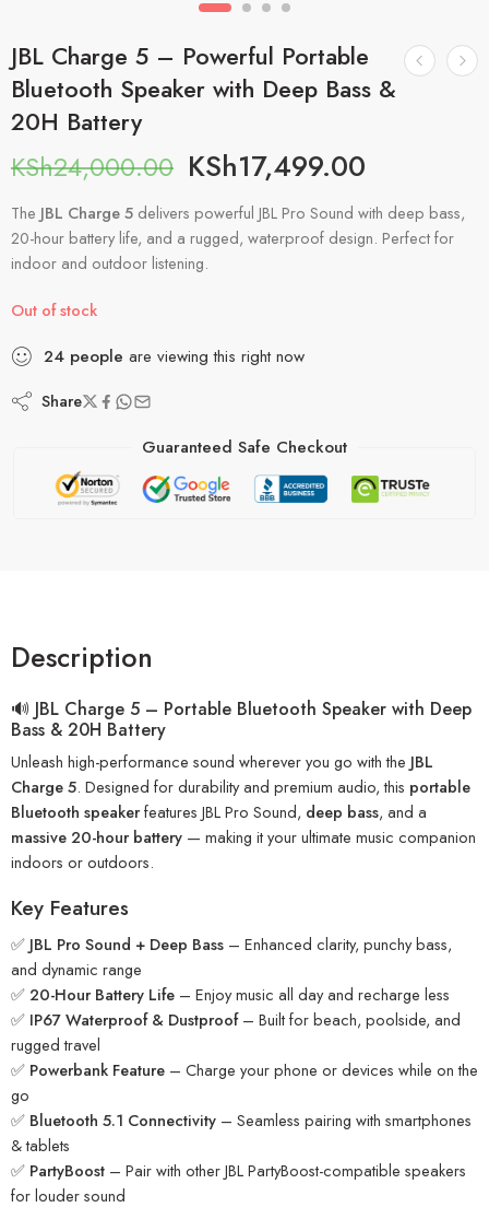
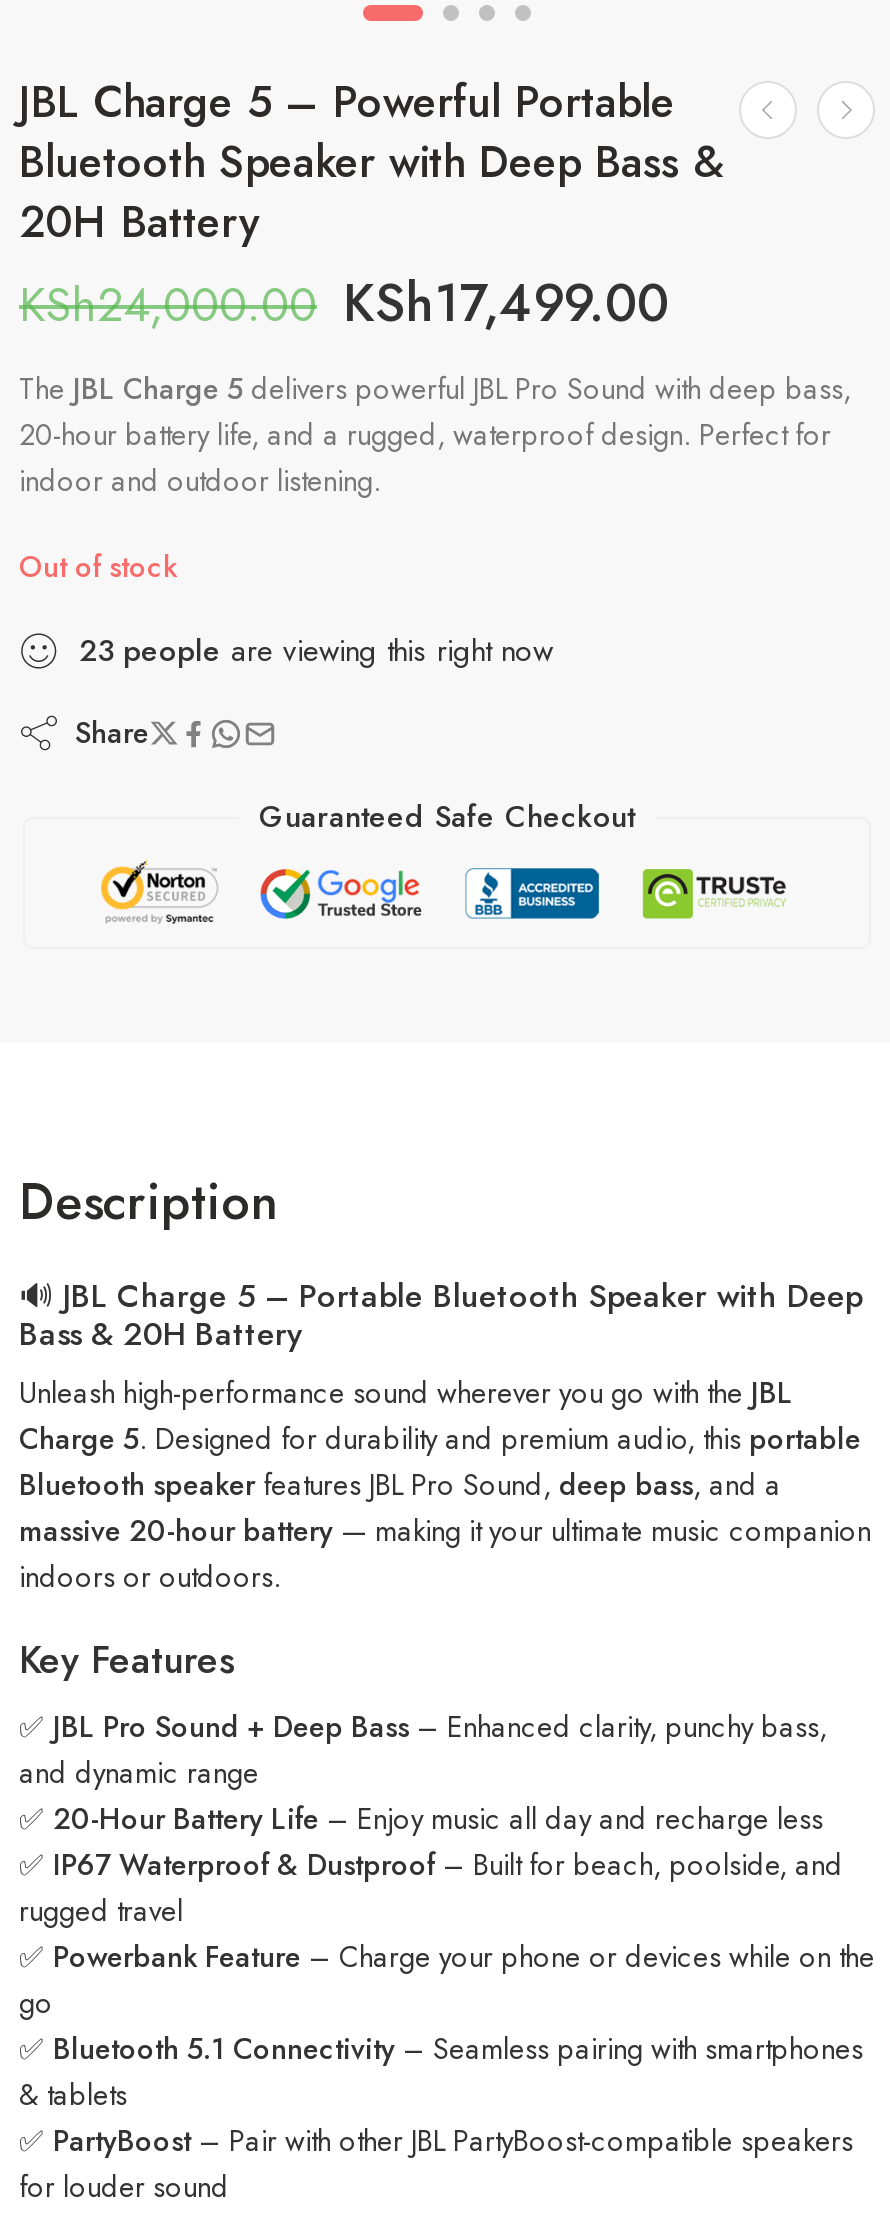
[44,344,305,368] 24 people are viewing this right now -> [79,629,553,673] 23 people are viewing this right now

